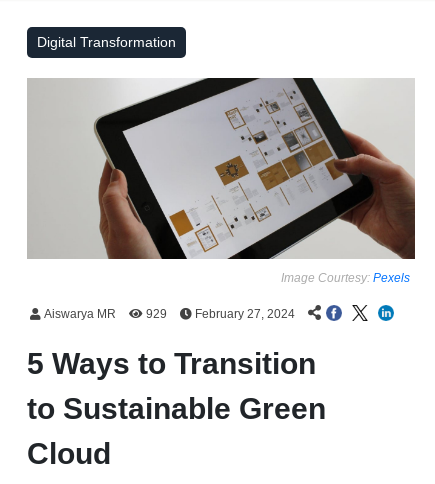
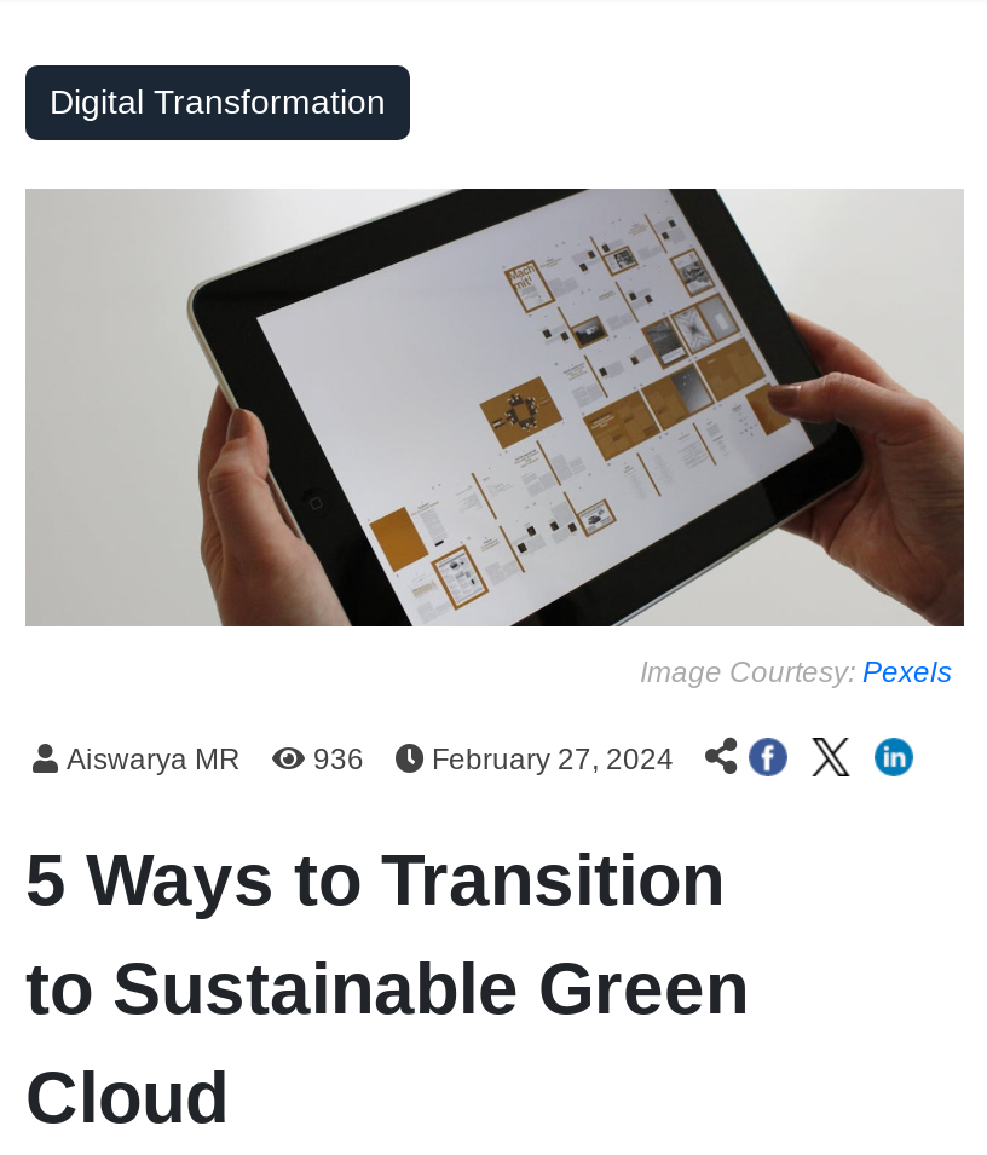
[41,307,295,321] Aiswarya MR 929 February 27, 2024 -> [59,744,674,777] Aiswarya MR 936 February 27, 2024

